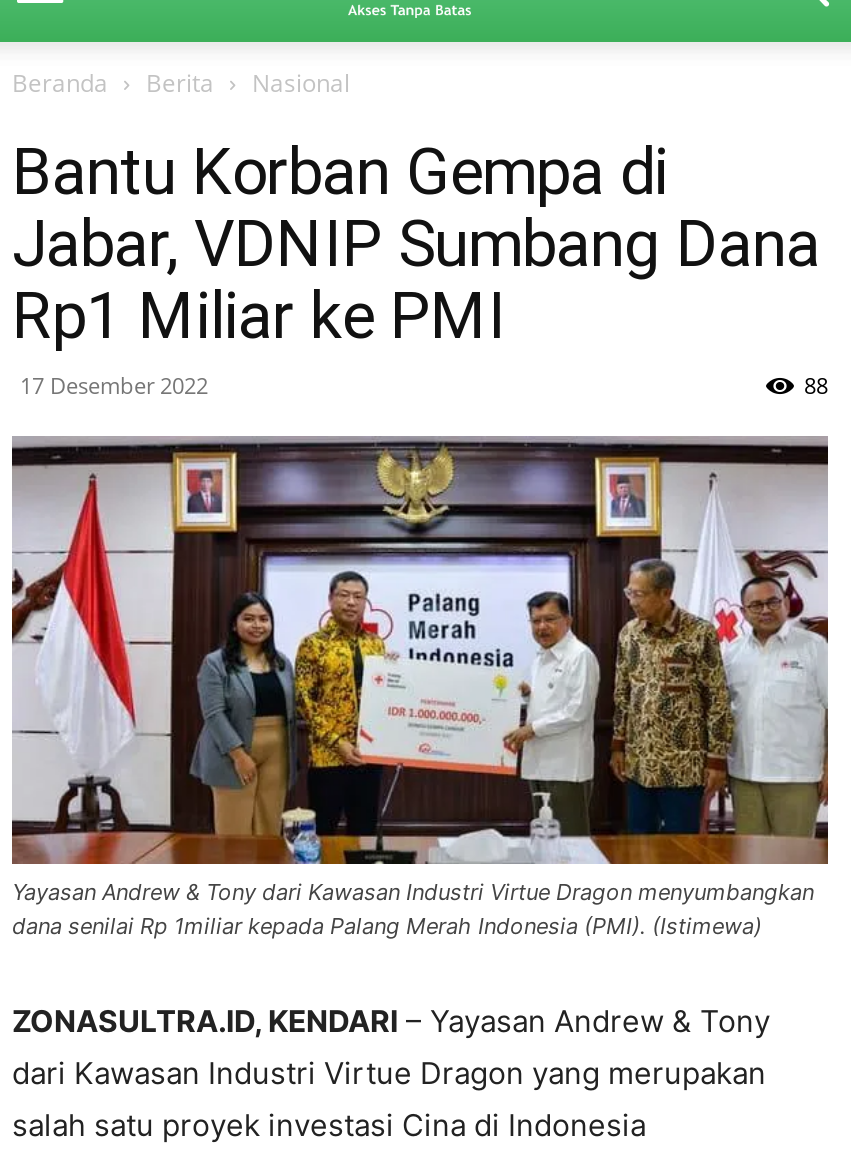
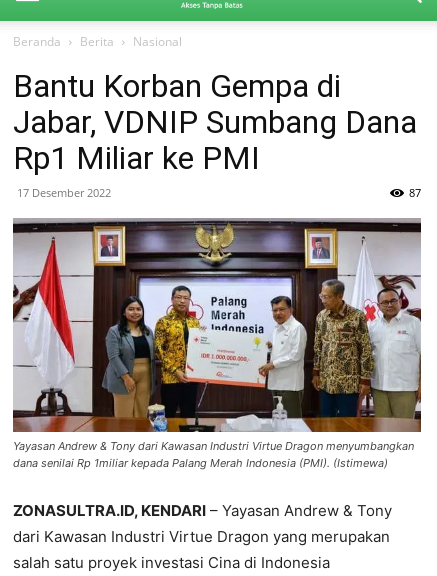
[804,370,828,400] 88 -> [409,185,421,200] 87

